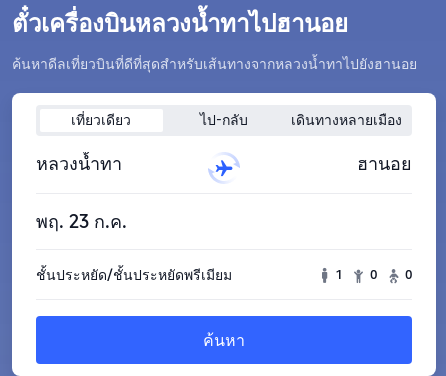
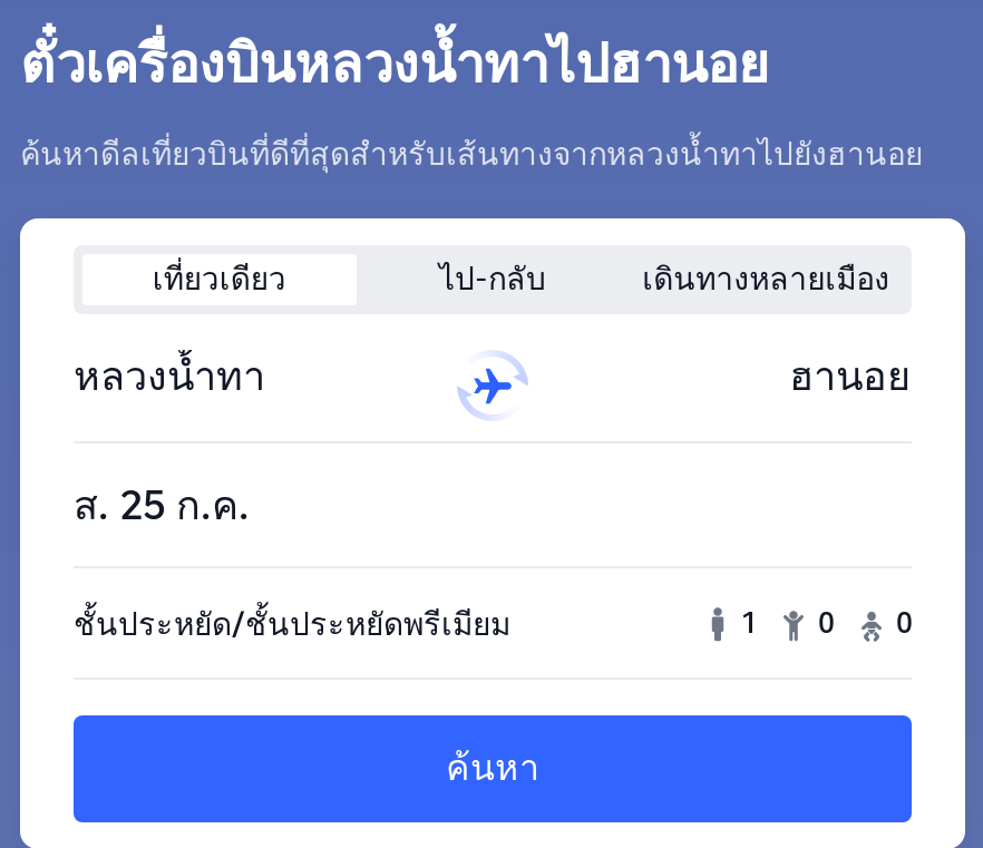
[36,211,127,232] พฤ. 23 ก.ค. -> [74,480,250,527] ส. 25 ก.ค.

